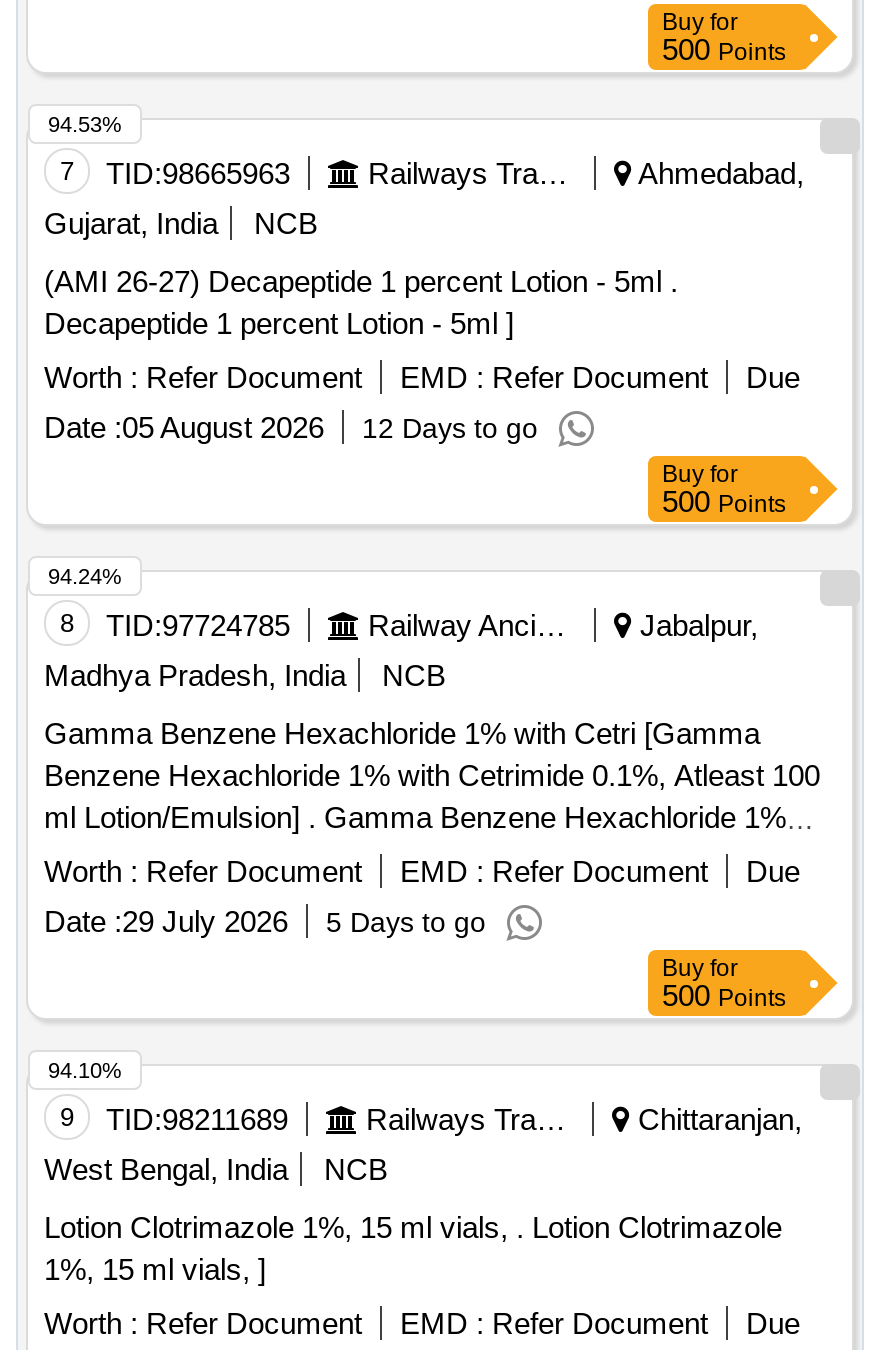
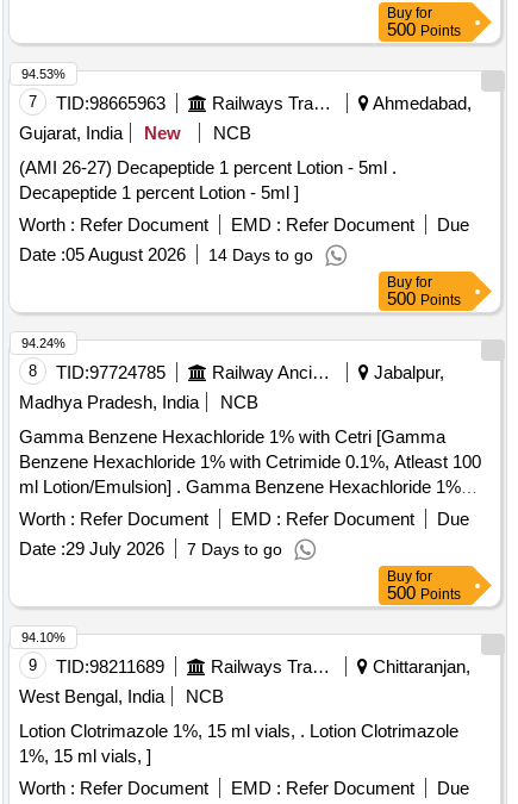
none -> [144,123,181,143] New
[44,410,538,444] Date : 05 August 2026 12 Days to go -> [19,244,313,265] Date : 05 August 2026 14 Days to go
[44,904,486,938] Date : 29 July 2026 5 Days to go -> [19,539,282,559] Date : 29 July 2026 7 Days to go

